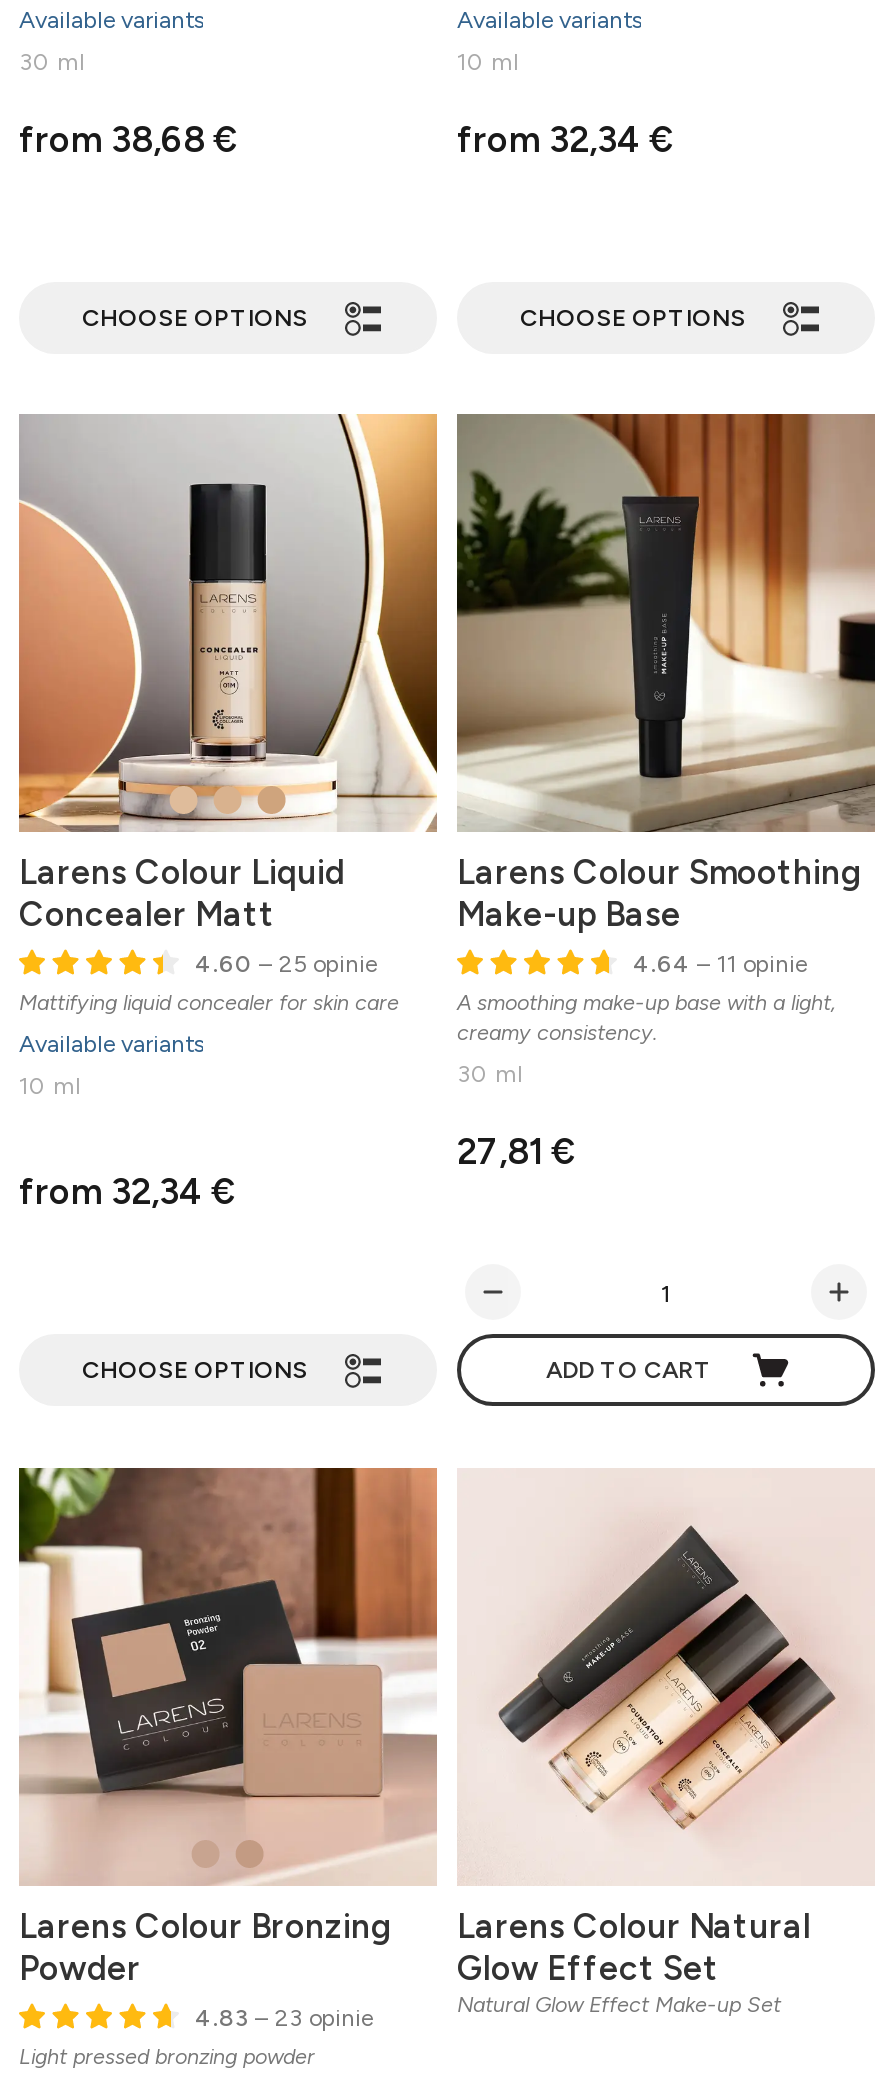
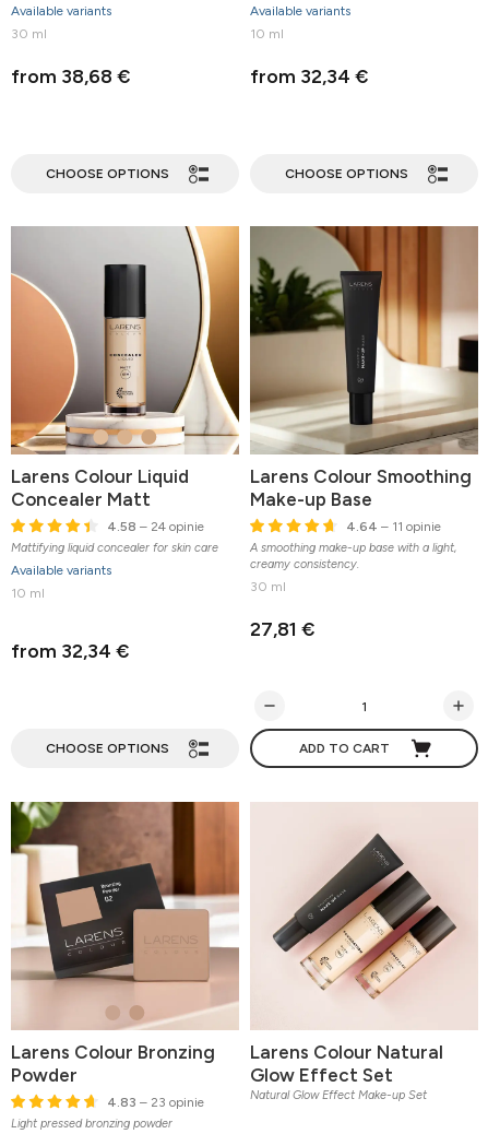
[195,951,377,979] 4.60 – 25 opinie -> [107,519,204,535] 4.58 – 24 opinie

